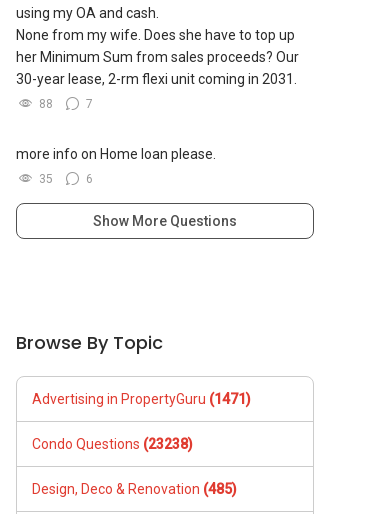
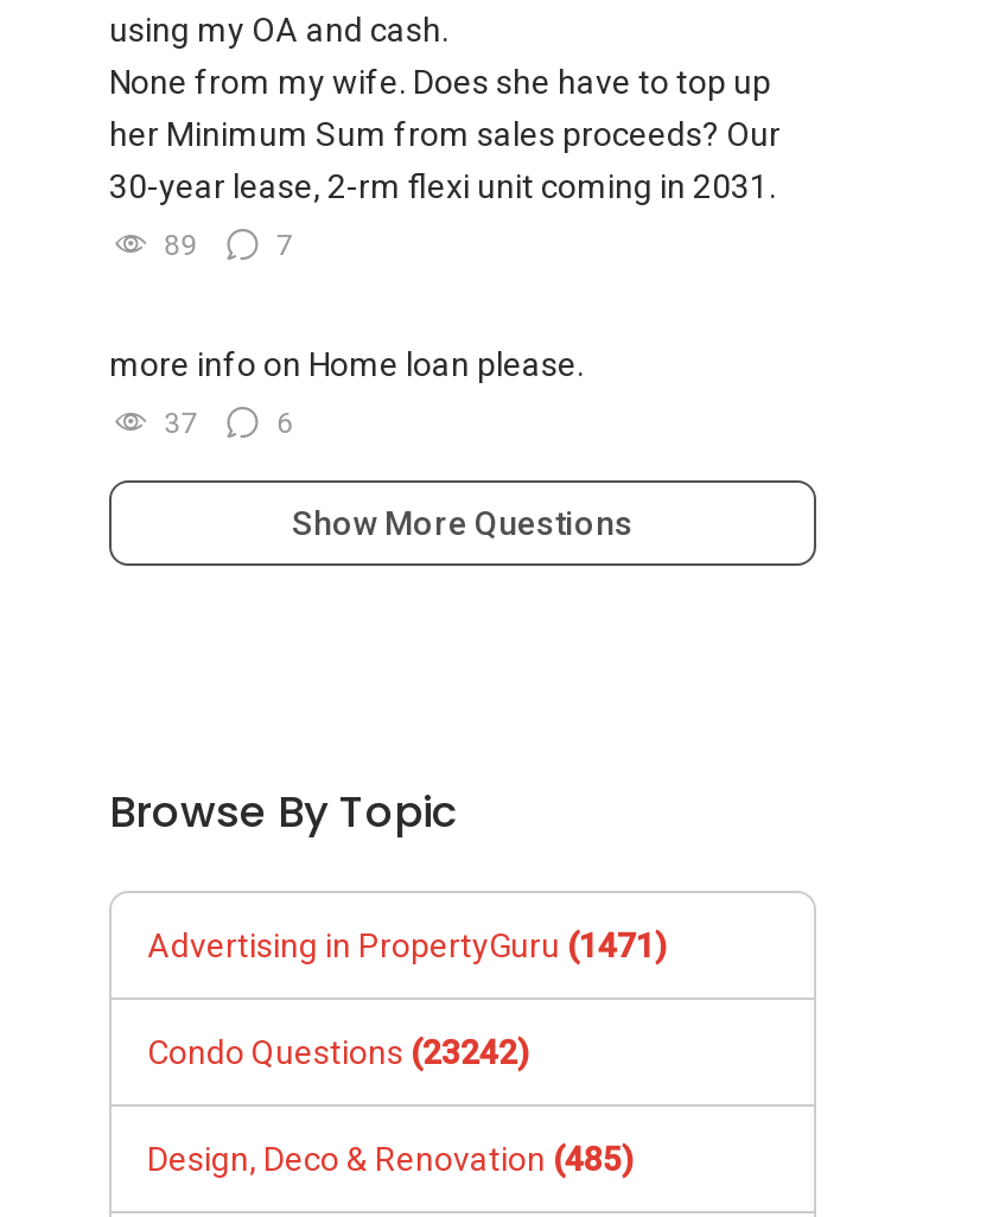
[39,97,53,111] 88 -> [164,229,197,262] 89
[39,172,53,186] 35 -> [164,407,197,440] 37
[32,436,193,452] Condo Questions (23238) -> [147,1033,529,1071] Condo Questions (23242)

